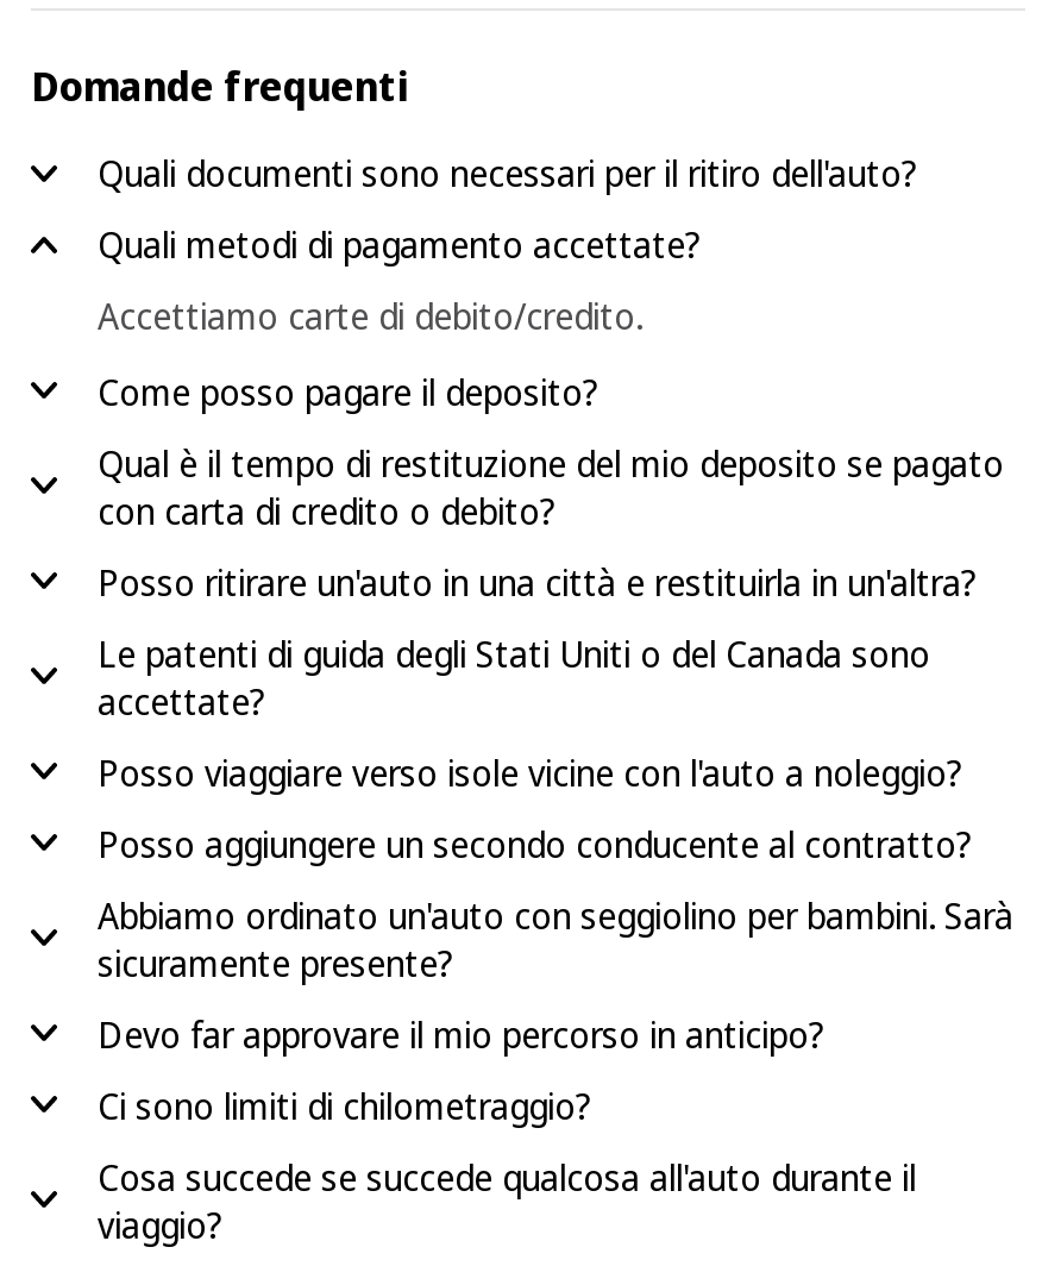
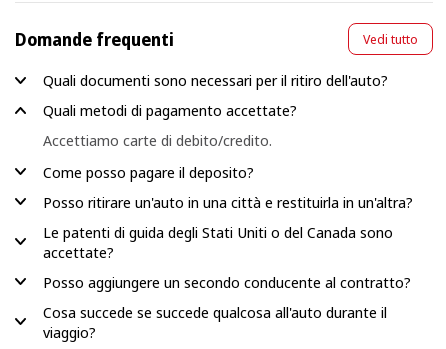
none -> [363,30,418,48] Vedi tutto
[98,439,1004,534] Qual è il tempo di restituzione del mio deposito se pagato | con carta di credito o debito? -> none
[98,748,963,796] Posso viaggiare verso isole vicine con l'auto a noleggio? -> none
[98,891,1013,1129] Abbiamo ordinato un'auto con seggiolino per bambini. Sarà | sicuramente presente? | Devo far approvare il mio percorso in anticipo? | Ci sono limiti di chilometraggio? -> none

